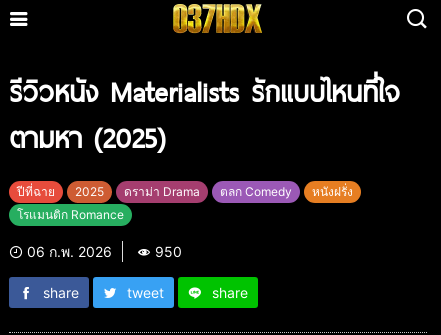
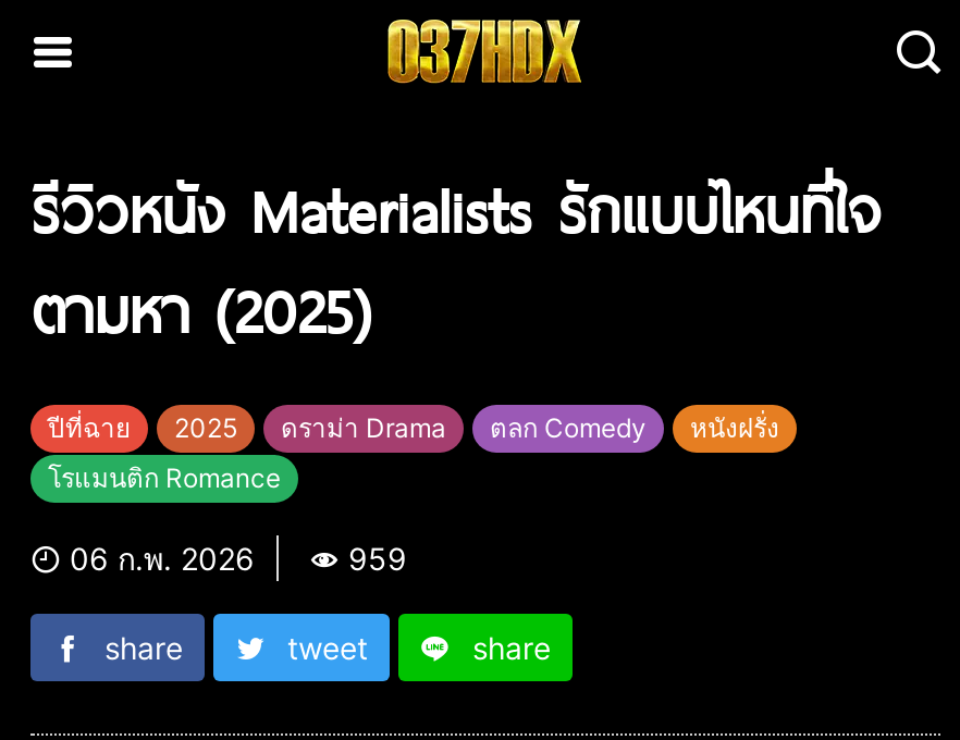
[151,243,182,260] 950 -> [340,540,407,577] 959

